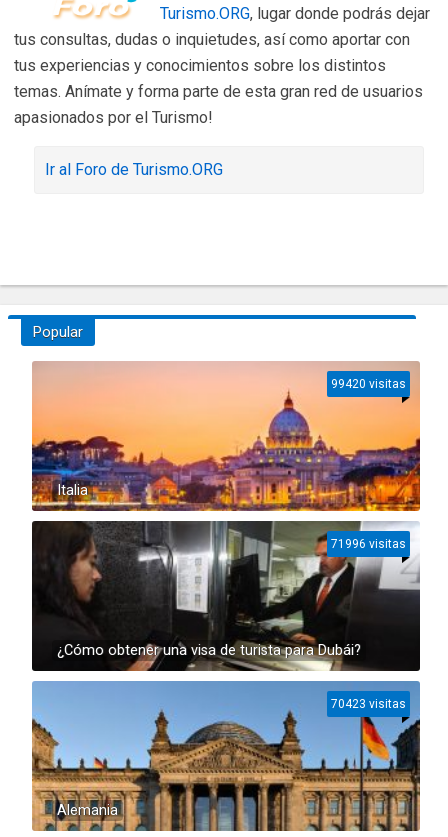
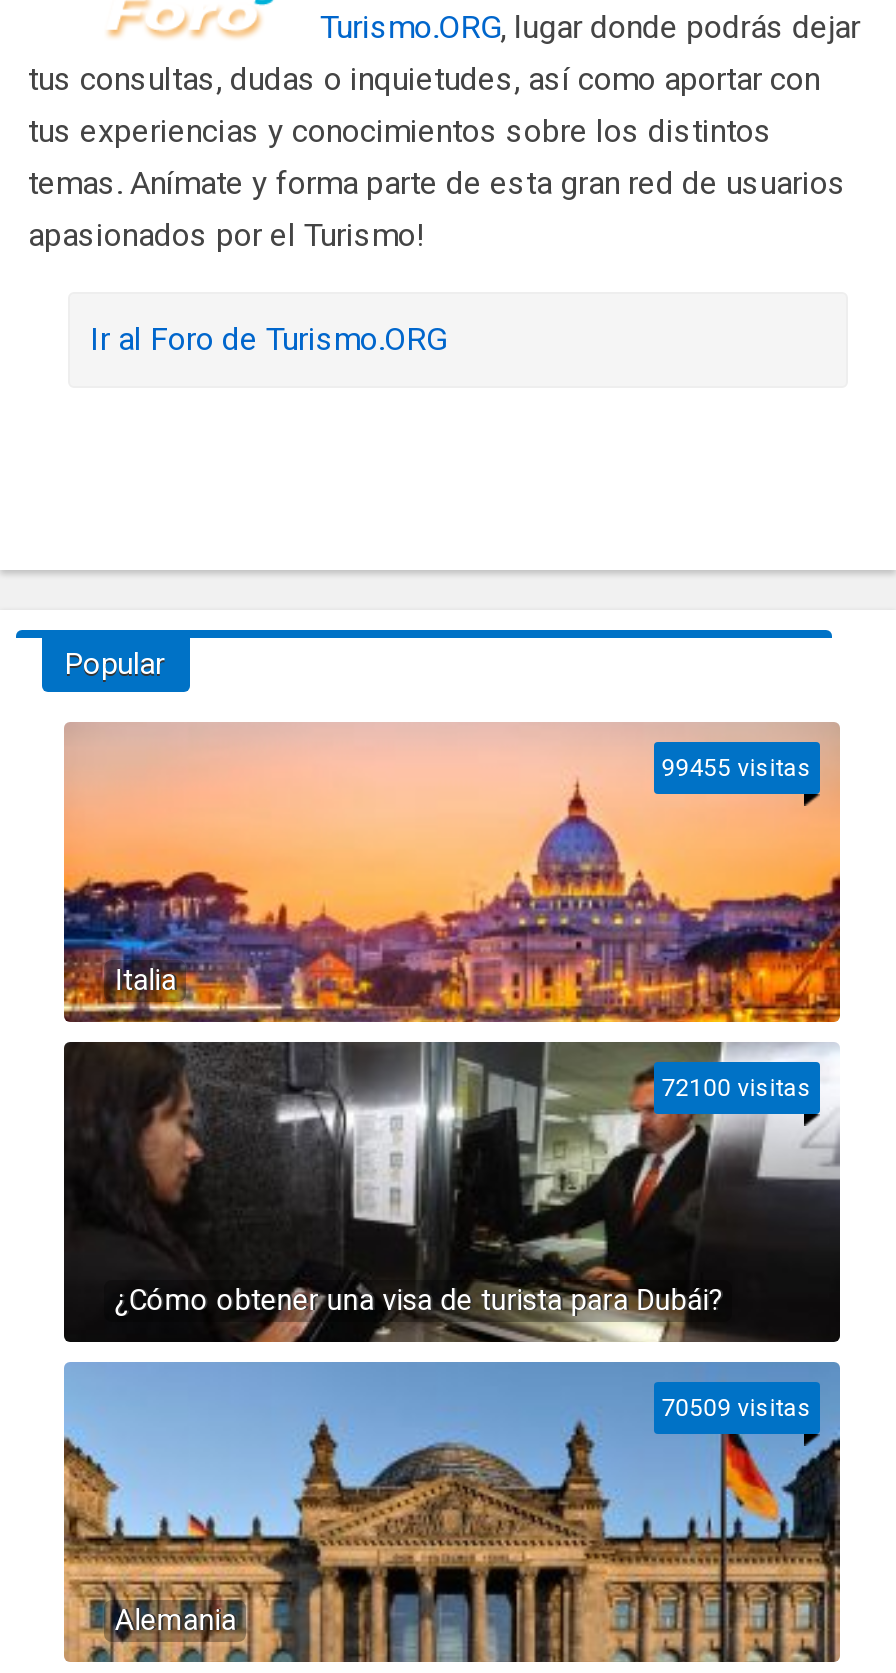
[331,377,406,391] 99420 visitas -> [662,754,812,782] 99455 visitas
[331,537,406,551] 71996 visitas -> [662,1074,812,1102] 72100 visitas
[331,697,406,711] 70423 visitas -> [662,1394,812,1422] 70509 visitas

